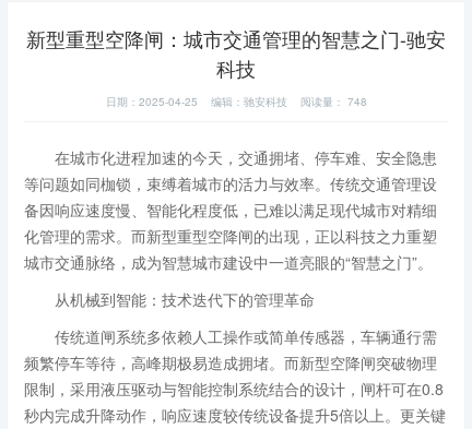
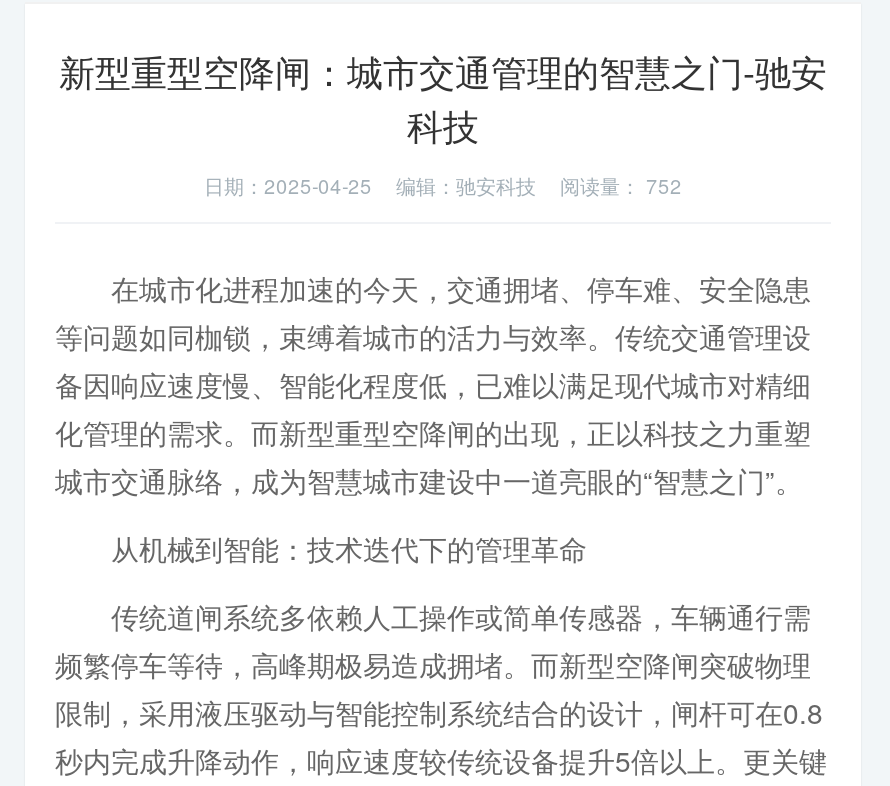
[105,94,367,109] 日期：2025-04-25 编辑：驰安科技 阅读量：748 -> [204,172,682,200] 日期：2025-04-25 编辑：驰安科技 阅读量：752

